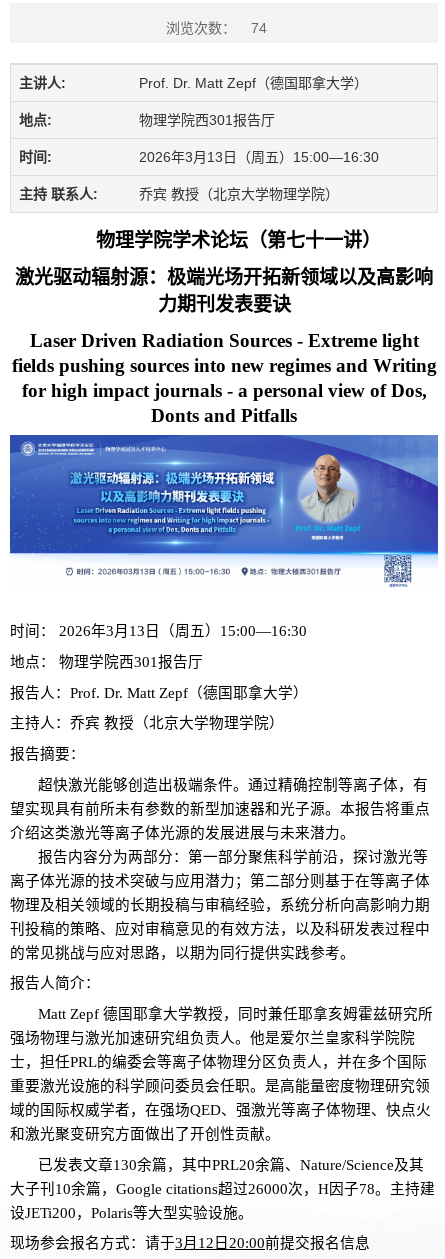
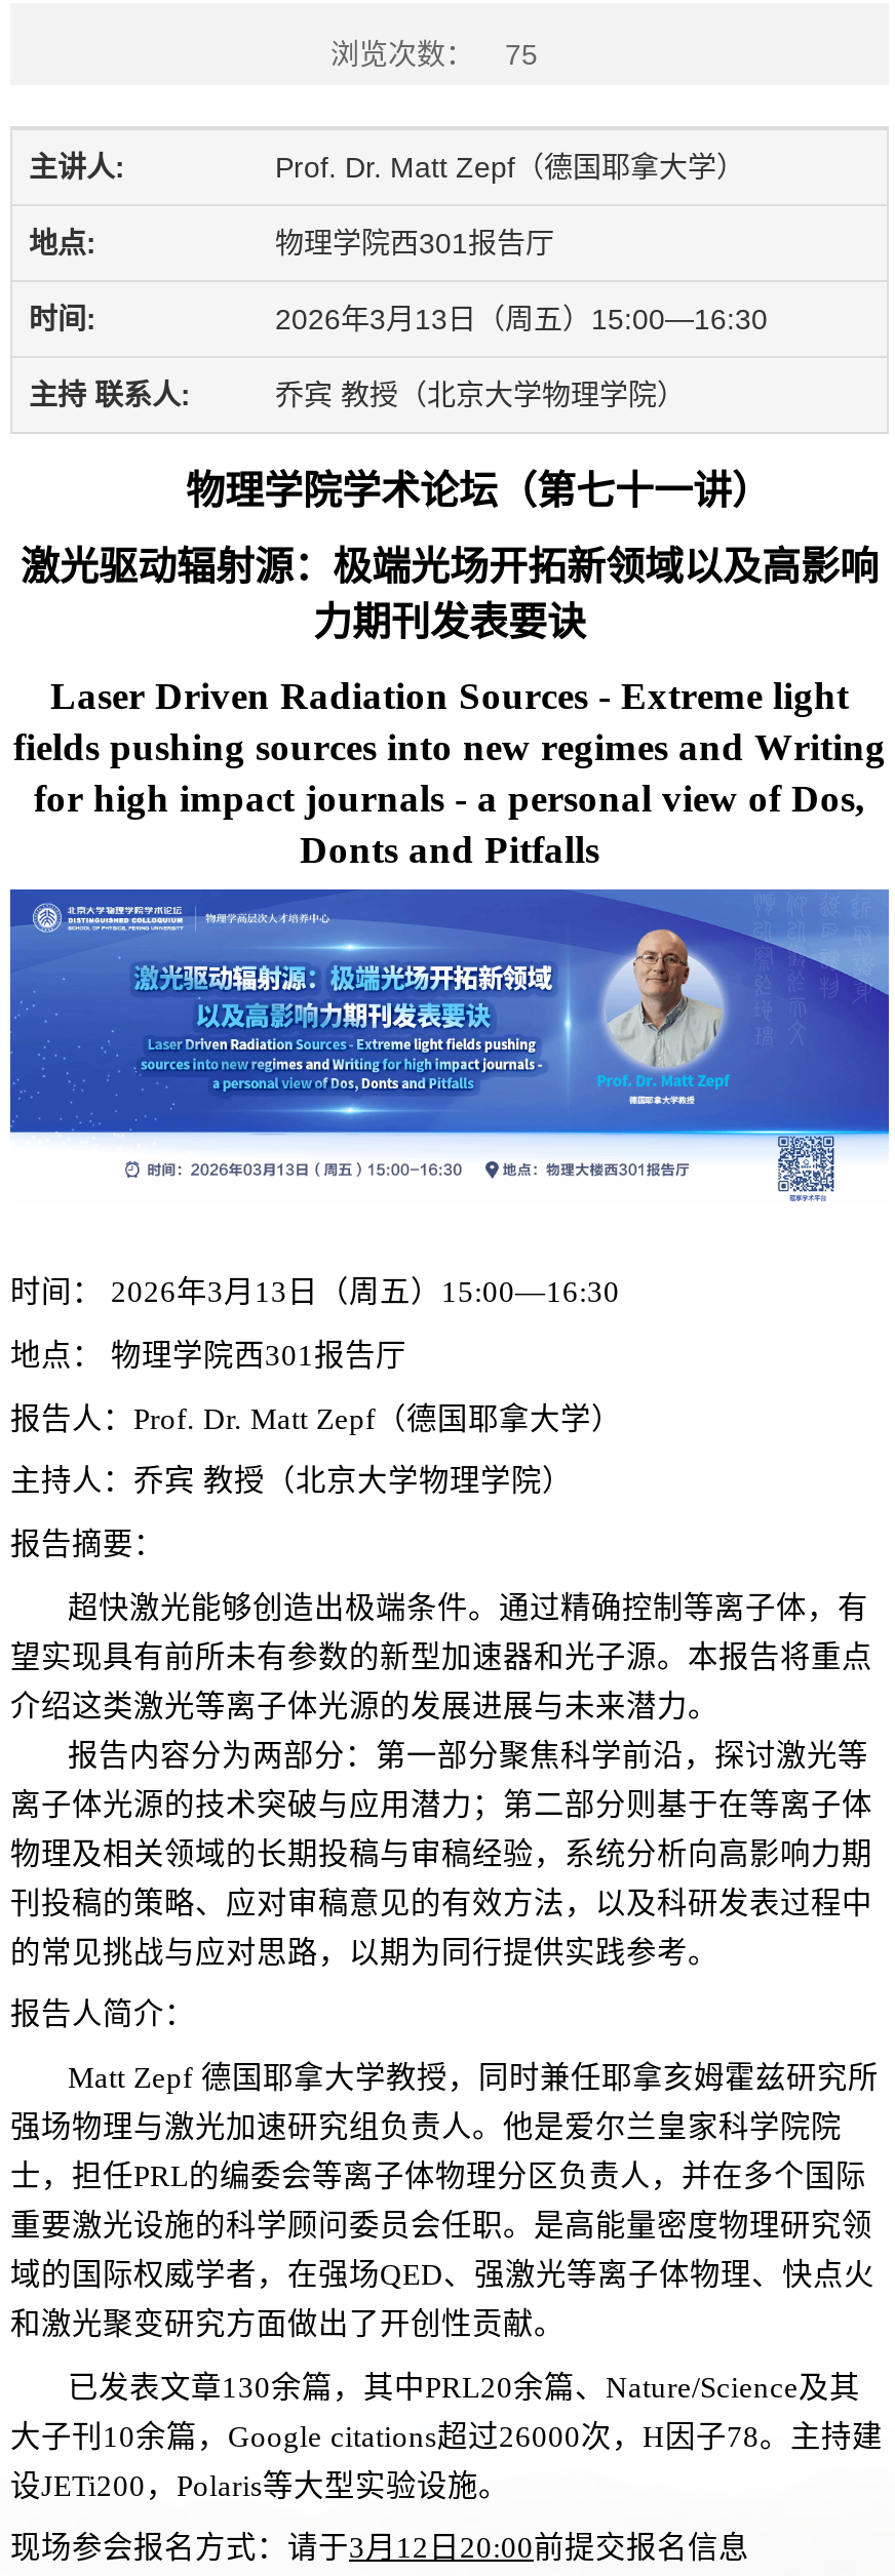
[166,20,267,36] 浏览次数： 74 -> [330,37,538,70] 浏览次数： 75

